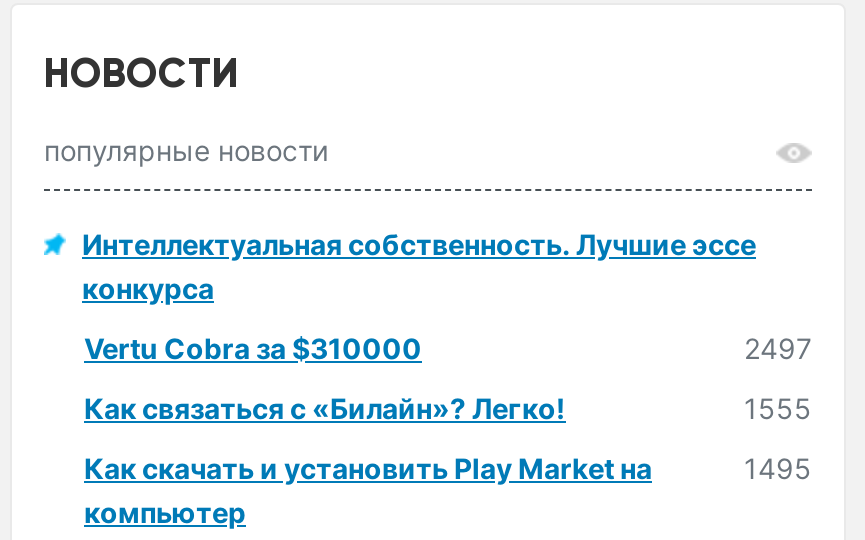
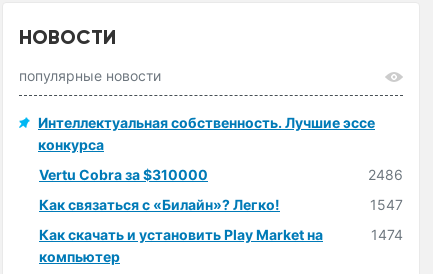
[744,331,812,365] 2497 -> [368,166,403,183] 2486
[744,391,812,425] 1555 -> [370,196,403,213] 1547
[744,451,812,485] 1495 -> [371,226,403,243] 1474

